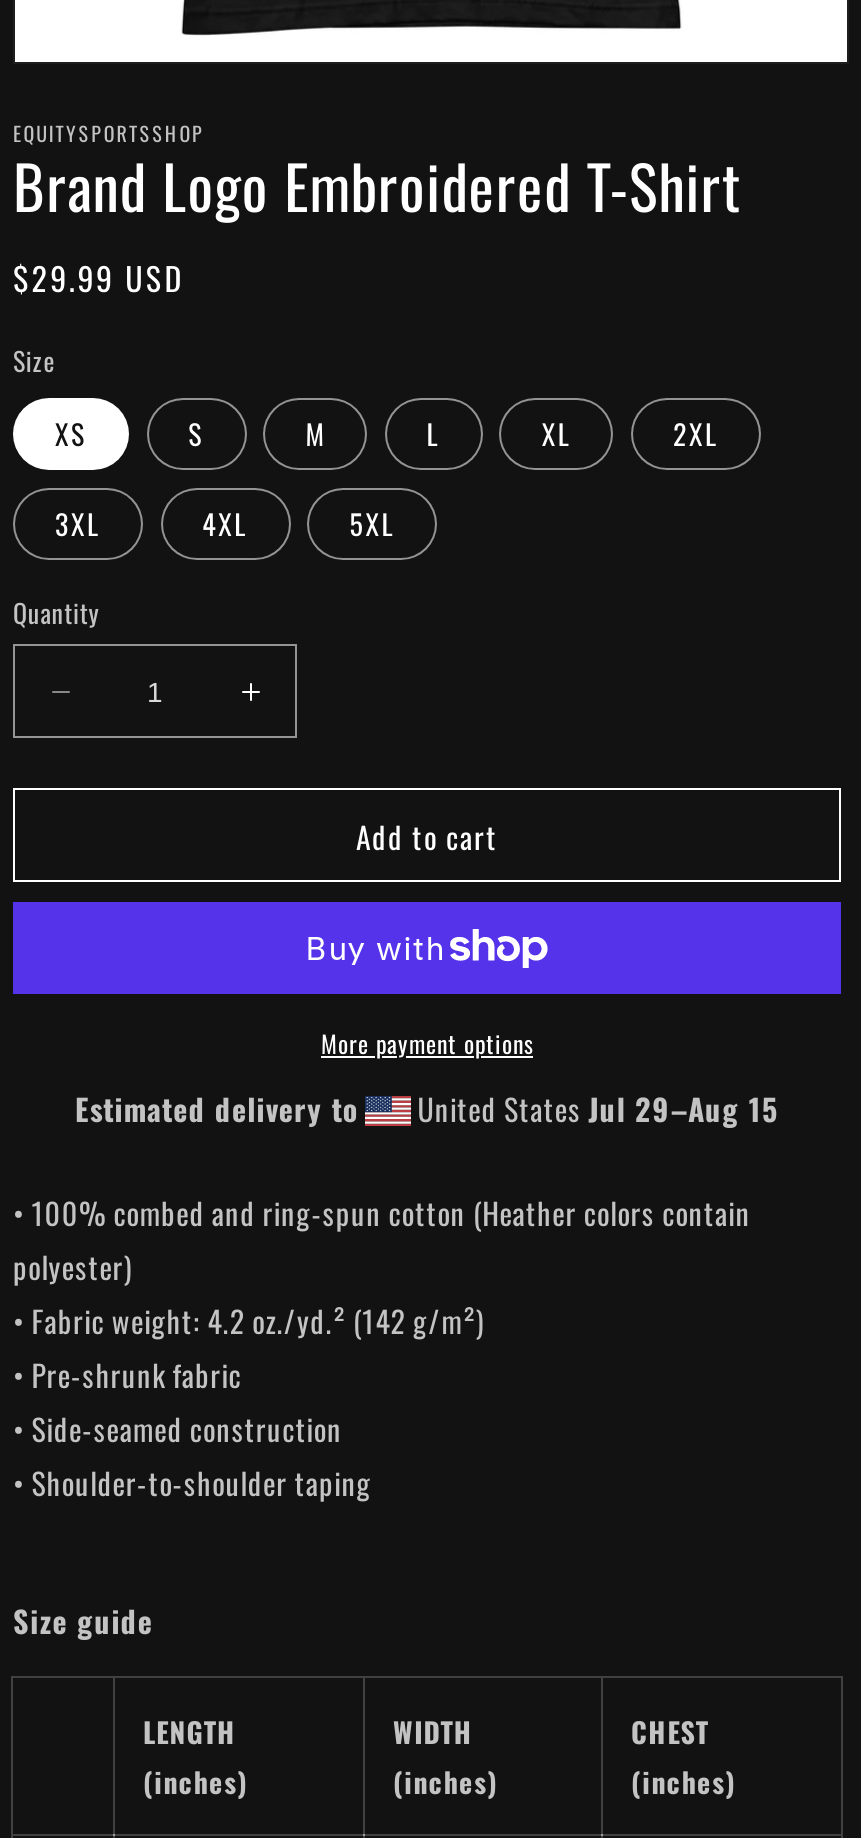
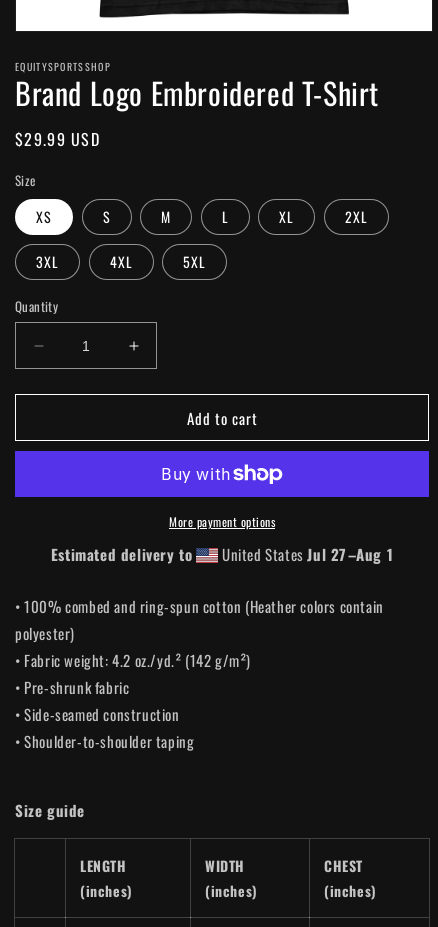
[410,1086,779,1130] United States Jul 29–Aug 15 -> [218,543,393,565] United States Jul 27–Aug 1

